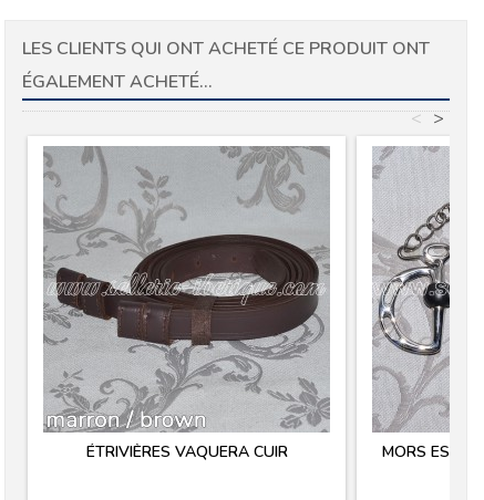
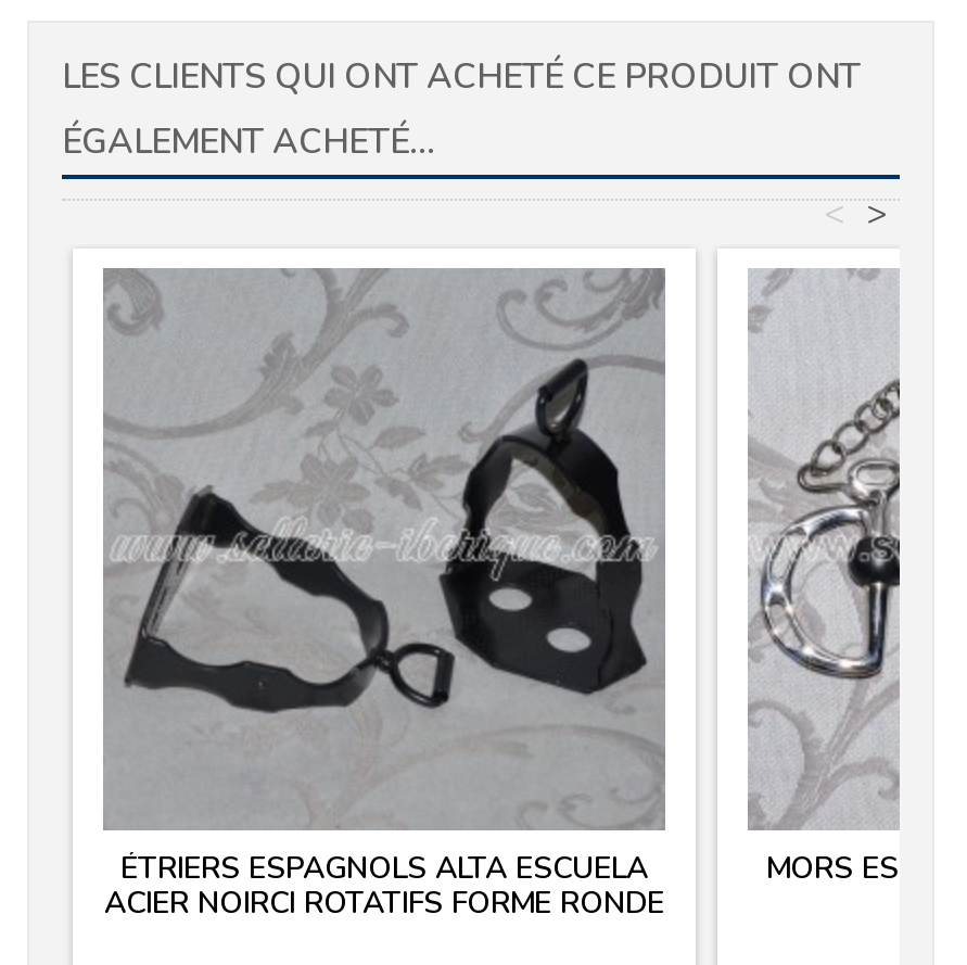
[45,147,328,462] [image] | ÉTRIVIÈRES VAQUERA CUIR -> [104,270,664,923] [image] | ÉTRIERS ESPAGNOLS ALTA ESCUELA | ACIER NOIRCI ROTATIFS FORME RONDE

